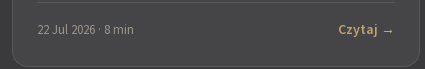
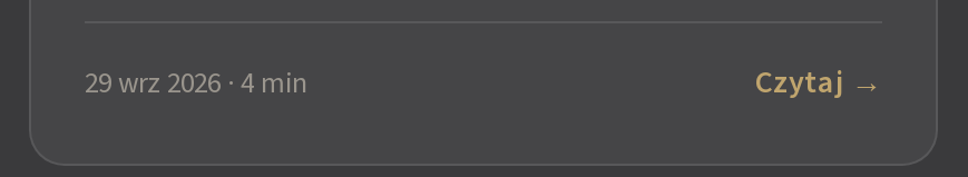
[37,21,134,39] 22 Jul 2026 · 8 min -> [85,63,307,103] 29 wrz 2026 · 4 min

